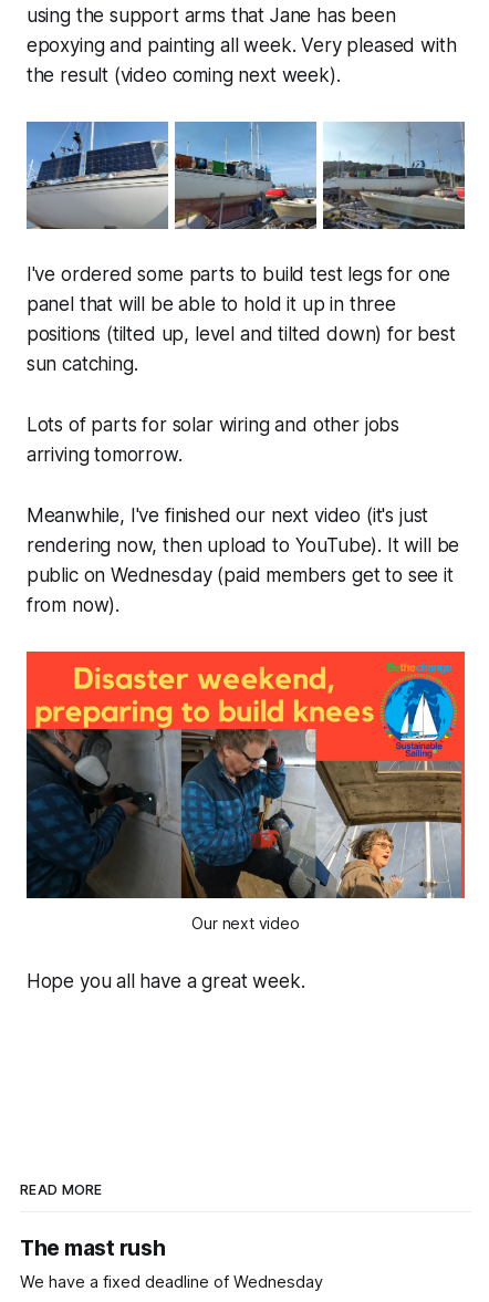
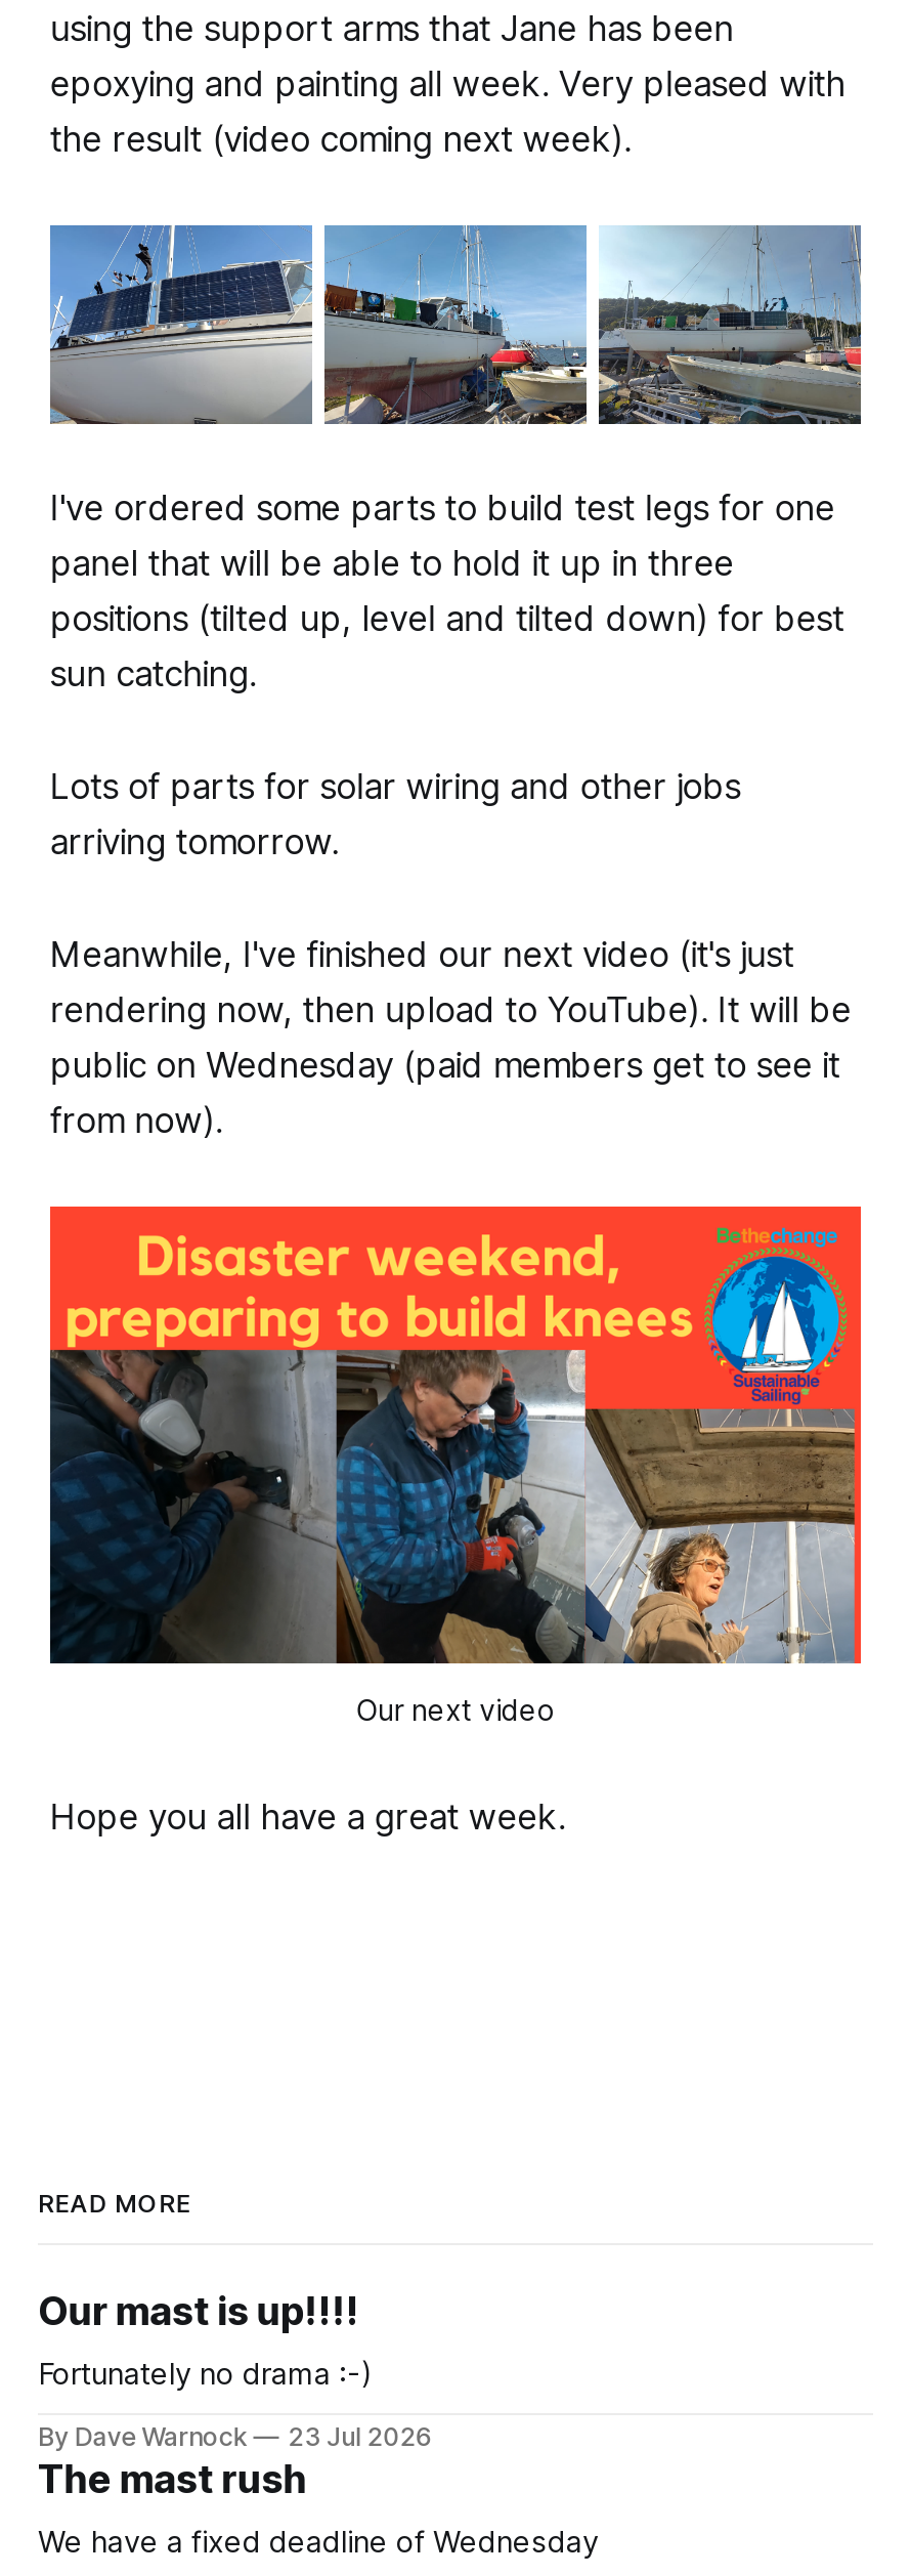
none -> [38,2288,432,2452] Our mast is up!!!! | Fortunately no drama :-) | By Dave Warnock | 23 Jul 2026

